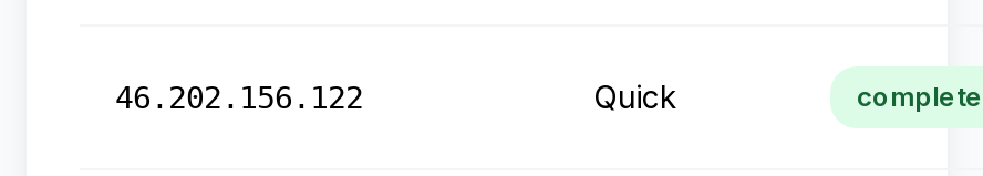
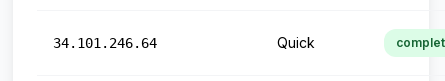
[115,80,363,115] 46.202.156.122 -> [53,35,157,51] 34.101.246.64

